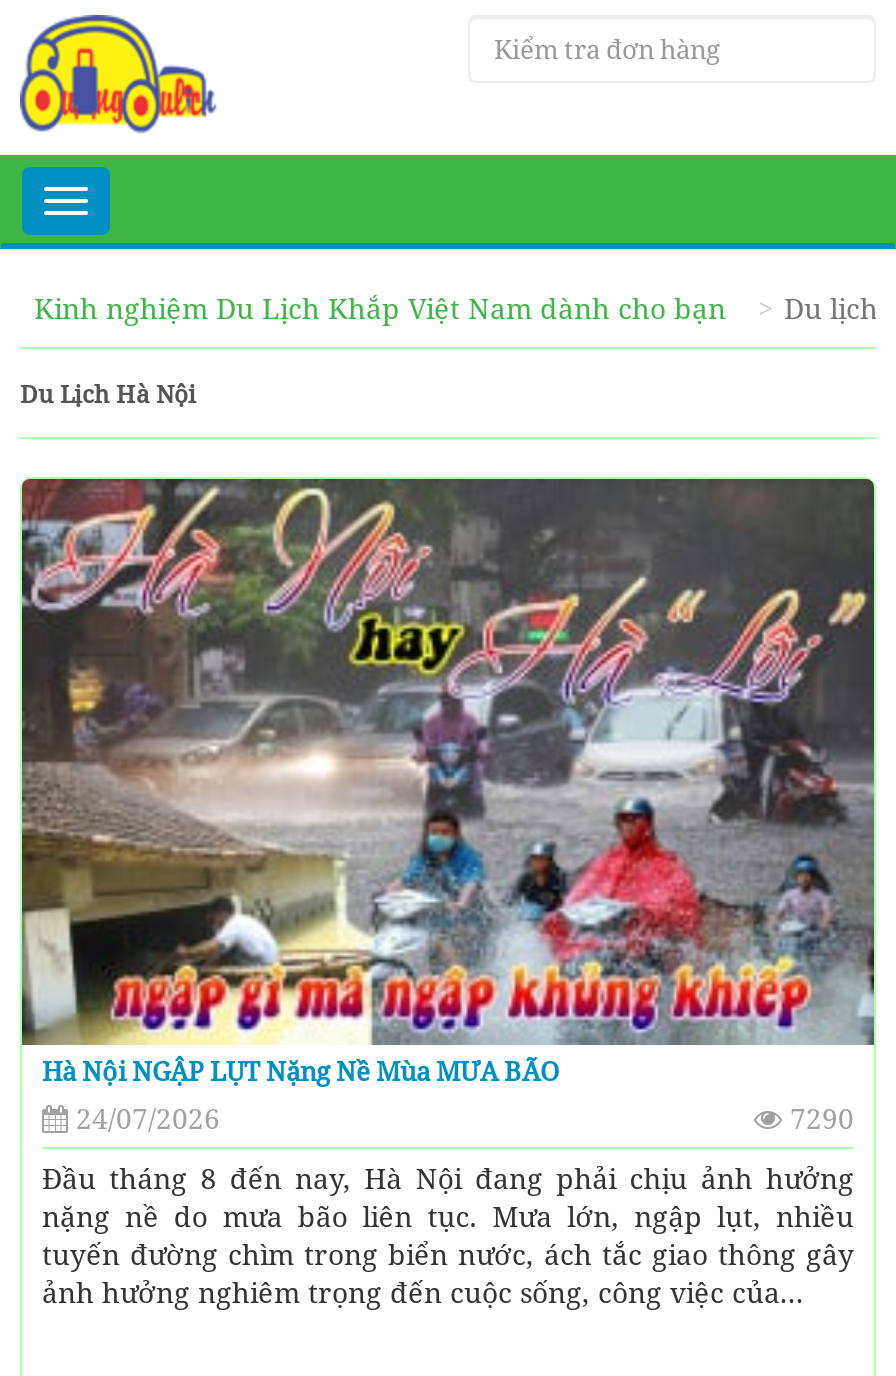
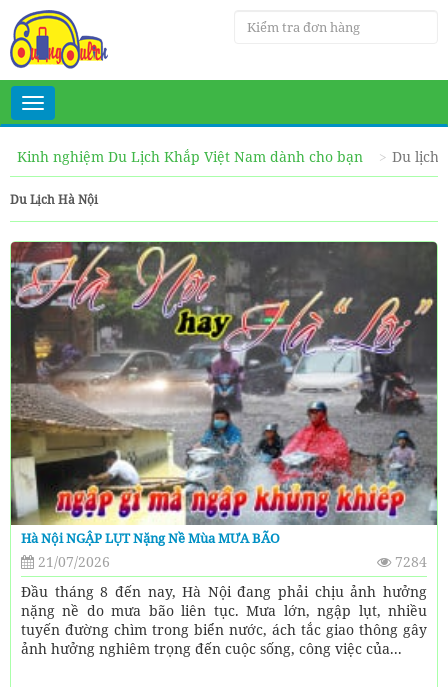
[76,1099,220,1137] 24/07/2026 -> [38,552,110,571] 21/07/2026
[790,1099,854,1137] 7290 -> [395,552,427,571] 7284

